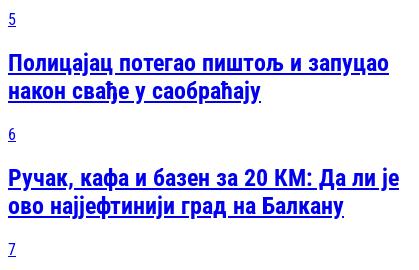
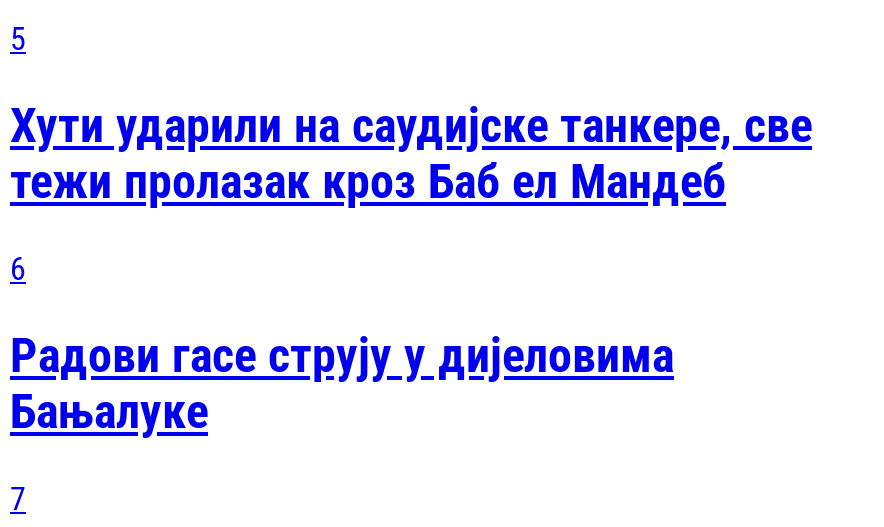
[8,49,389,105] Полицајац потегао пиштољ и запуцао | након свађе у саобраћају -> [10,98,812,210] Хути ударили на саудијске танкере, све | тежи пролазак кроз Баб ел Мандеб
[8,164,399,220] Ручак, кафа и базен за 20 КМ: Да ли је | ово најјефтинији град на Балкану -> [10,328,674,440] Радови гасе струју у дијеловима | Бањалуке

